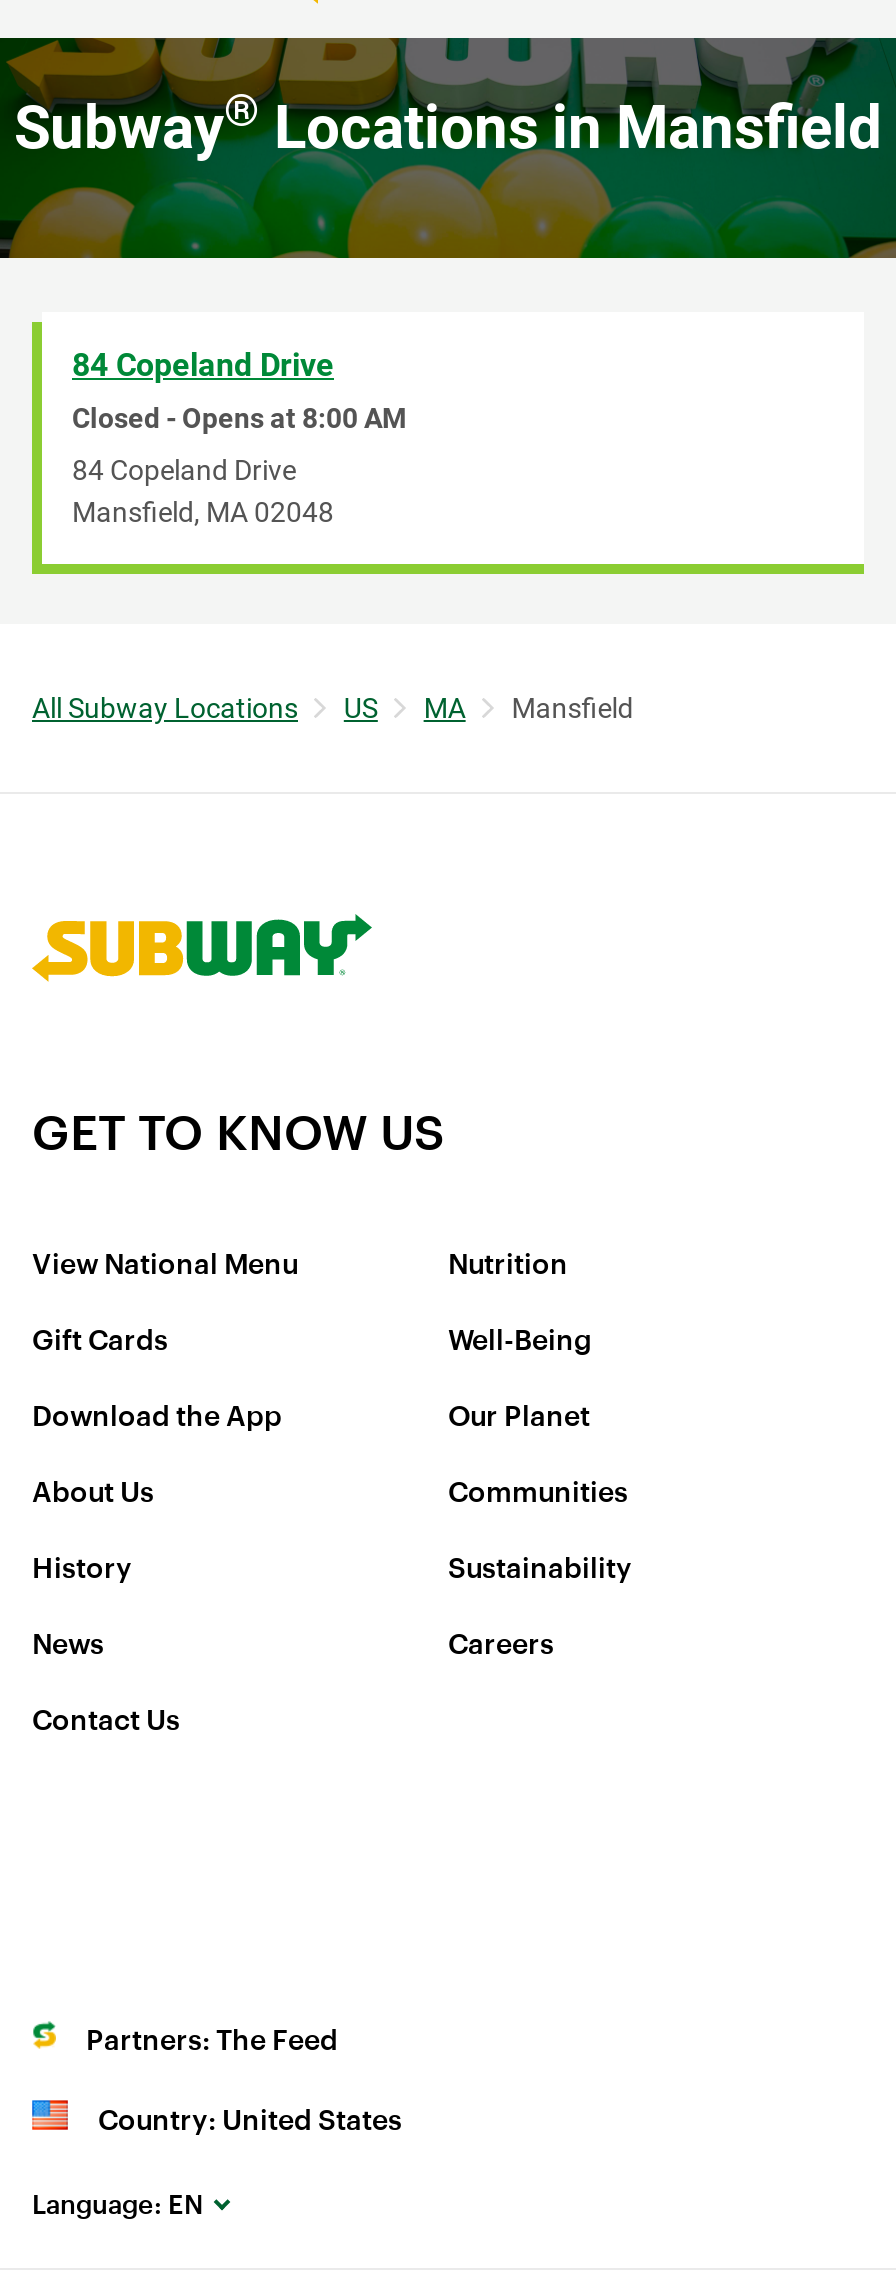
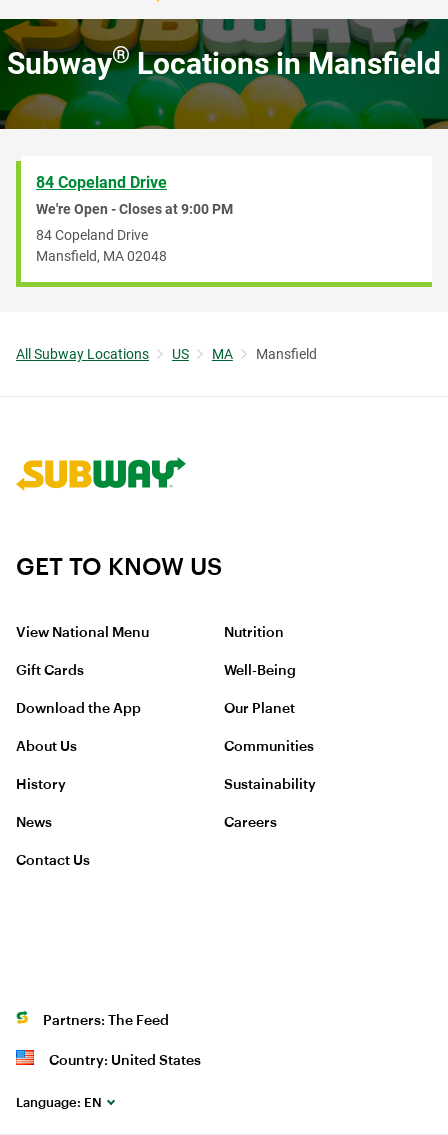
[72,402,406,434] Closed - Opens at 8:00 AM -> [36,201,233,217] We're Open - Closes at 9:00 PM

